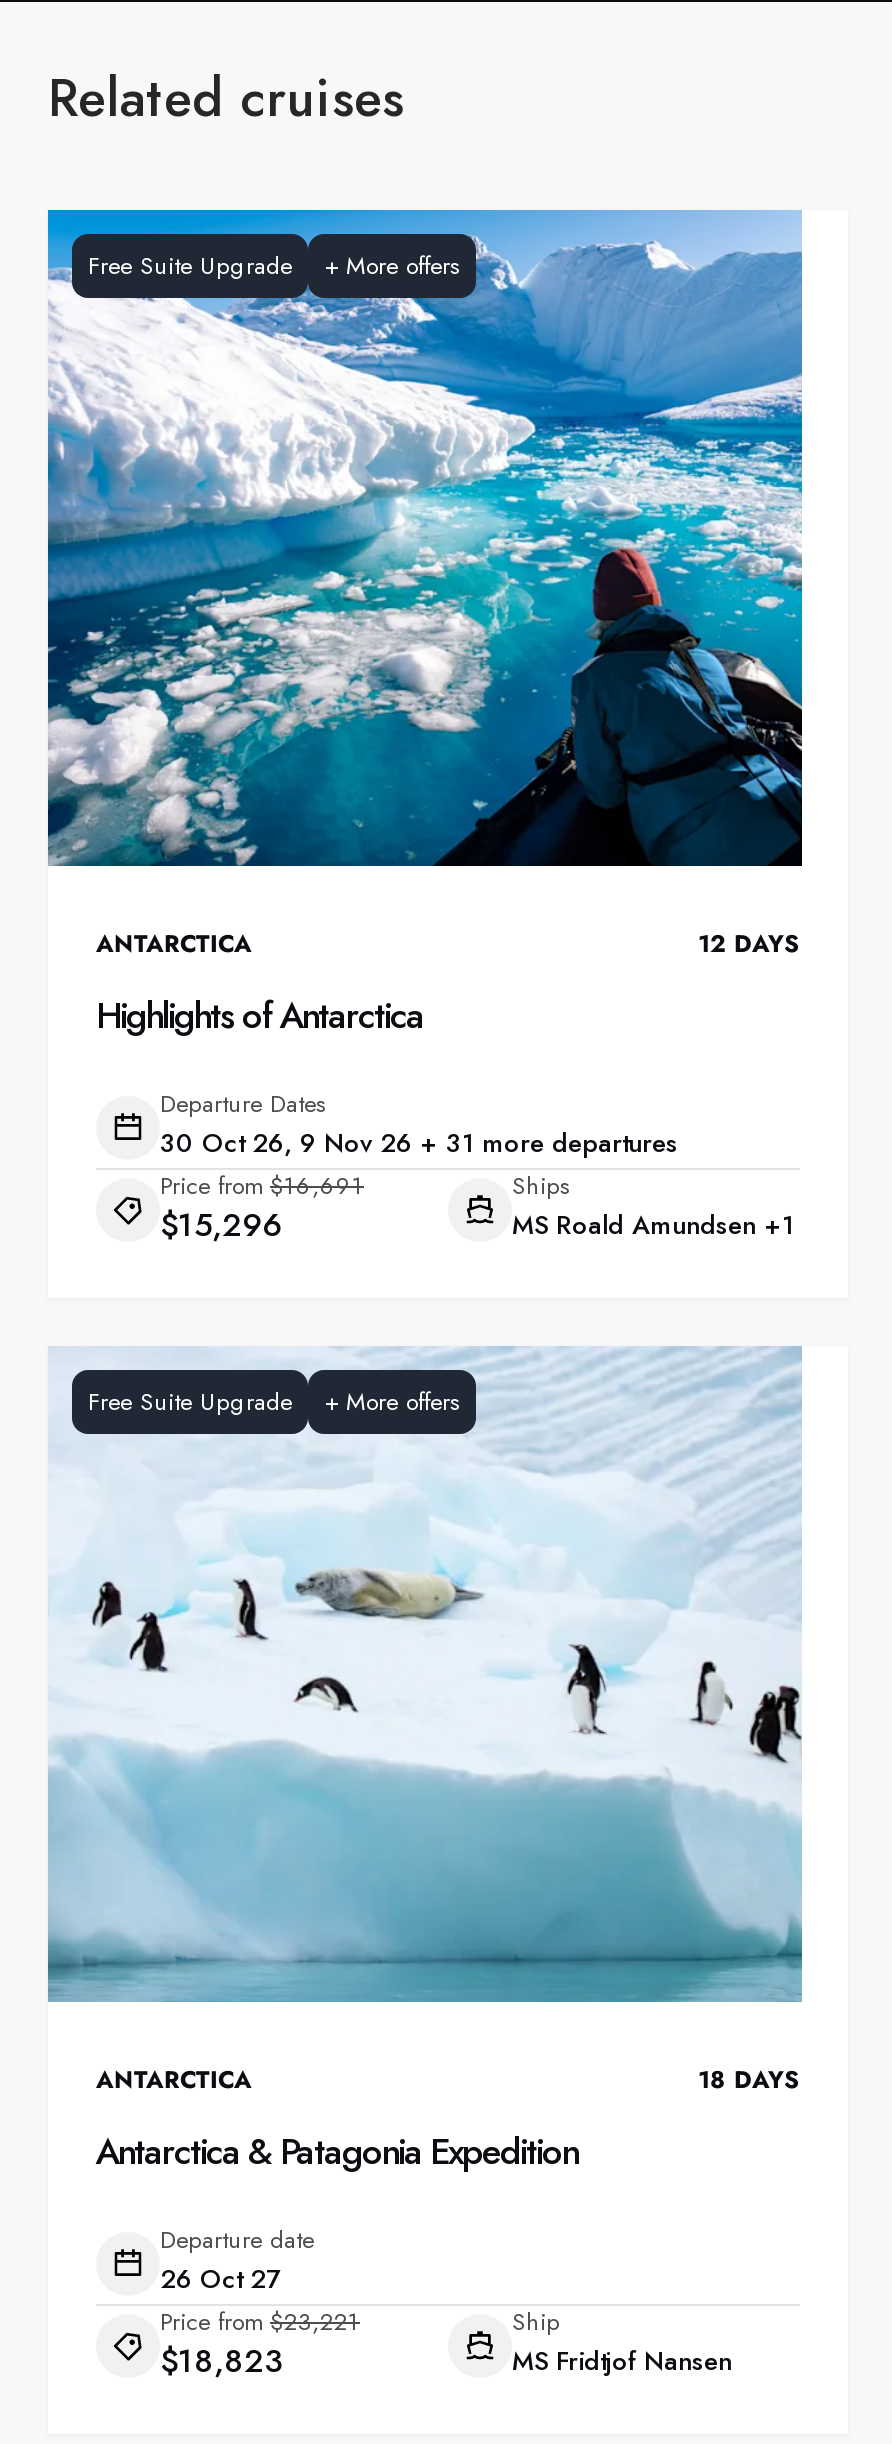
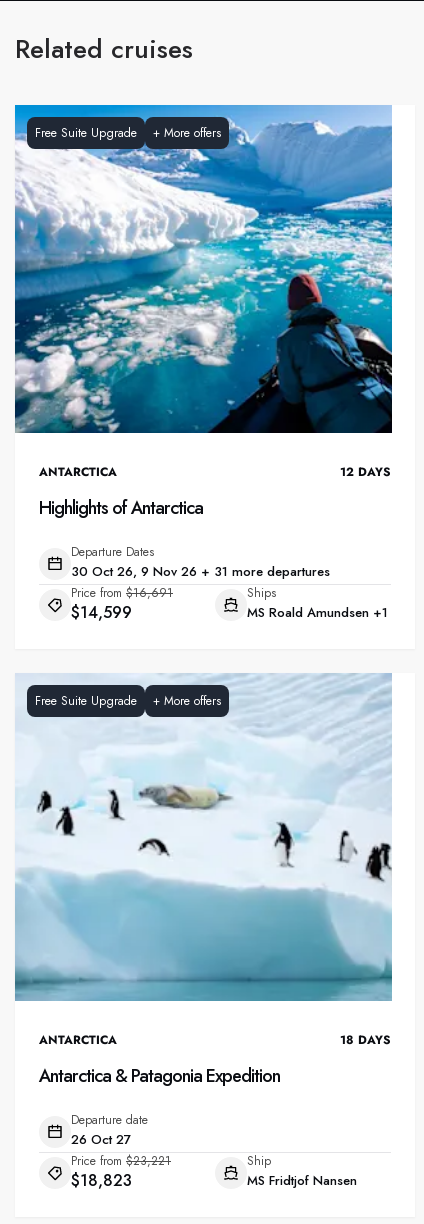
[160,1203,282,1249] $15,296 -> [71,601,132,624] $14,599

